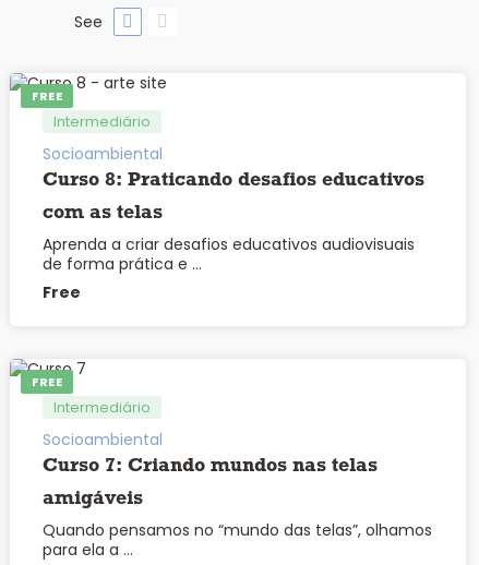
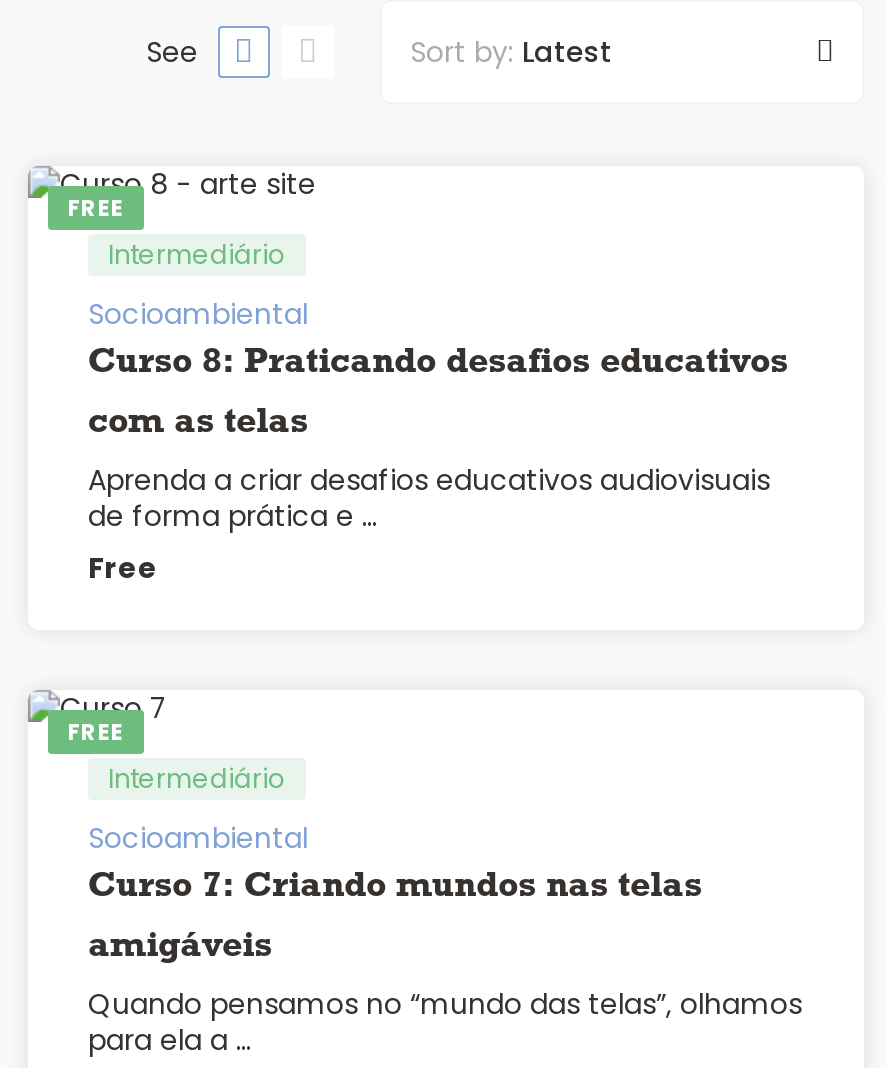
none -> [410,33,612,73] Sort by: Latest

